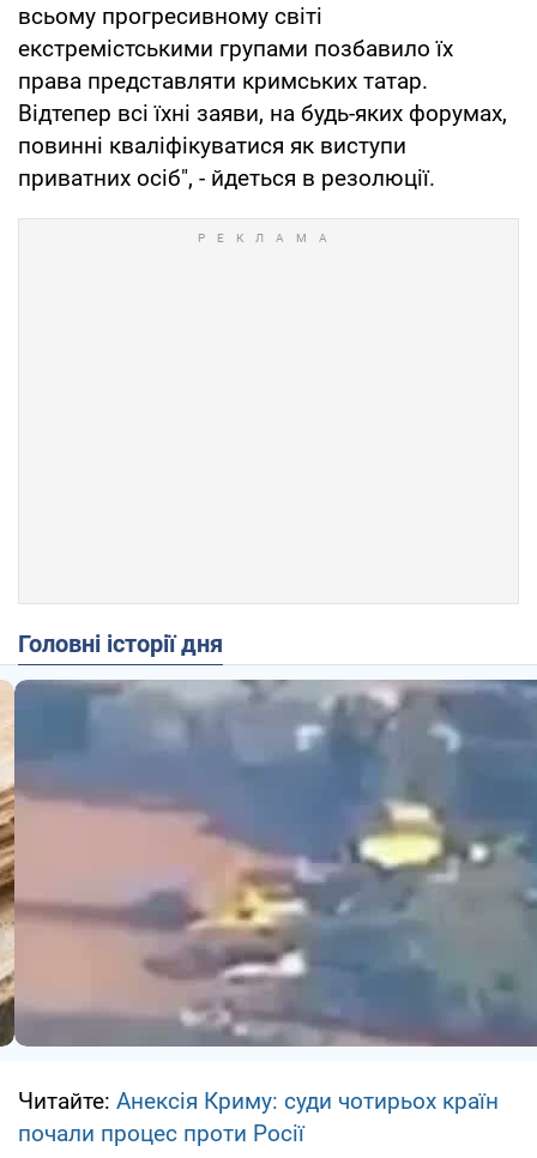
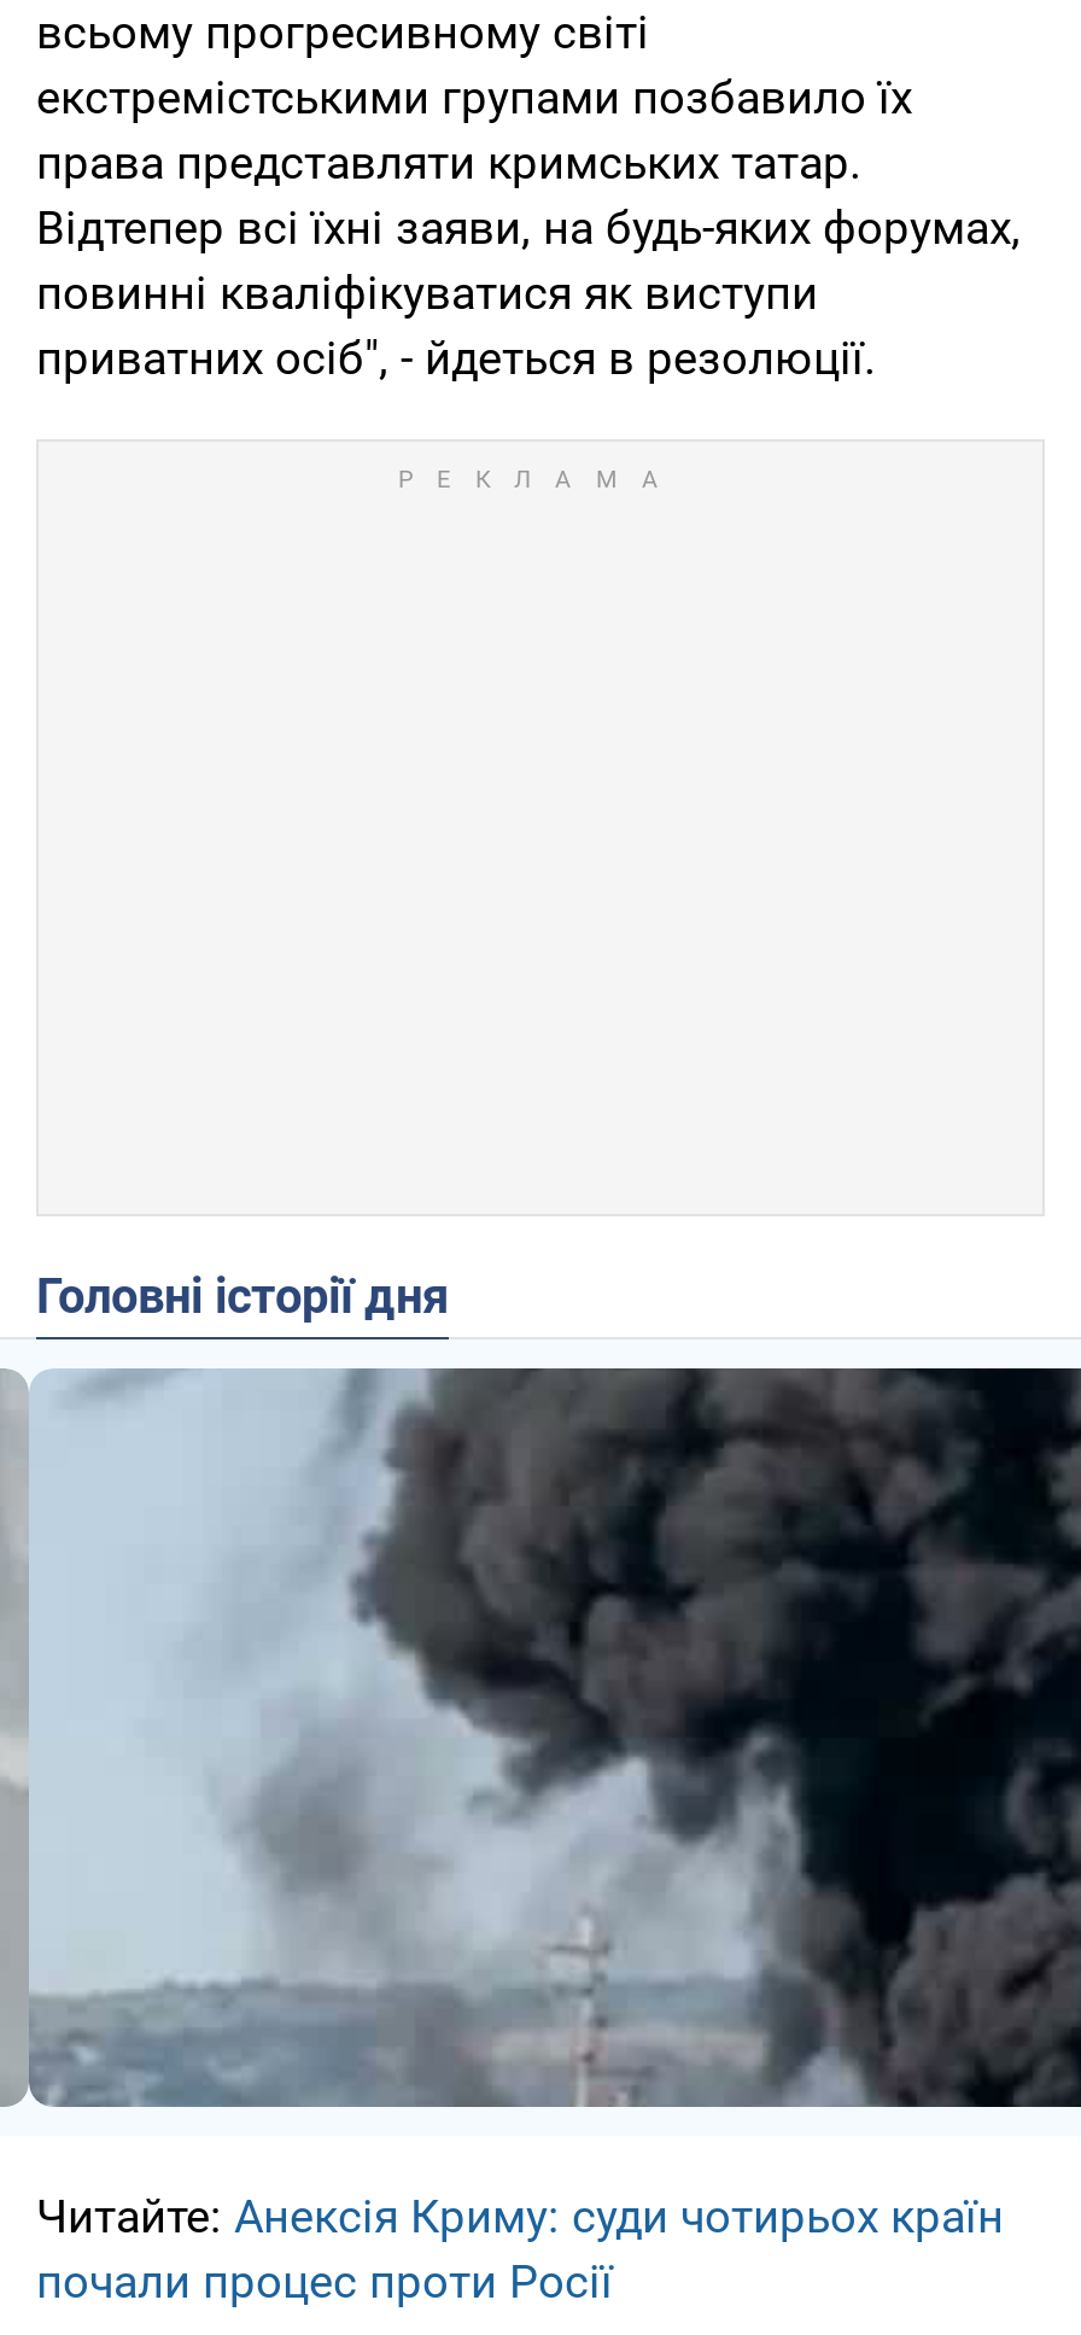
[4,678,533,1048] [image] -> [7,1366,1074,2109] [image]

